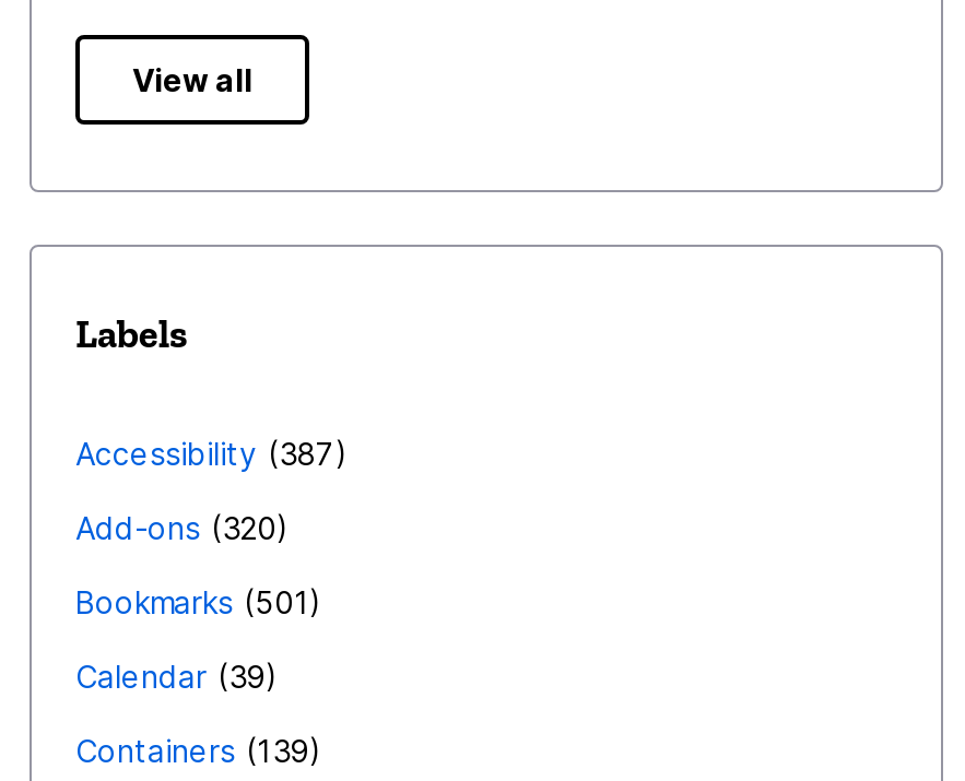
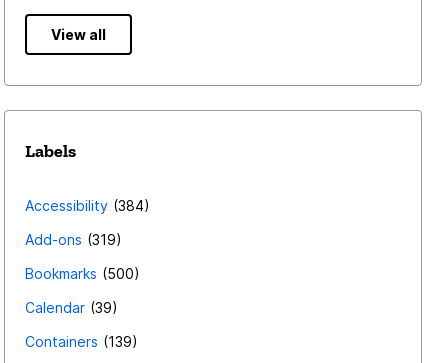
[75,434,336,471] Accessibility 387 -> [25,197,144,214] Accessibility 384
[75,508,276,545] Add-ons 320 -> [25,231,116,248] Add-ons 319
[75,582,309,620] Bookmarks 501 -> [25,265,134,282] Bookmarks 500

